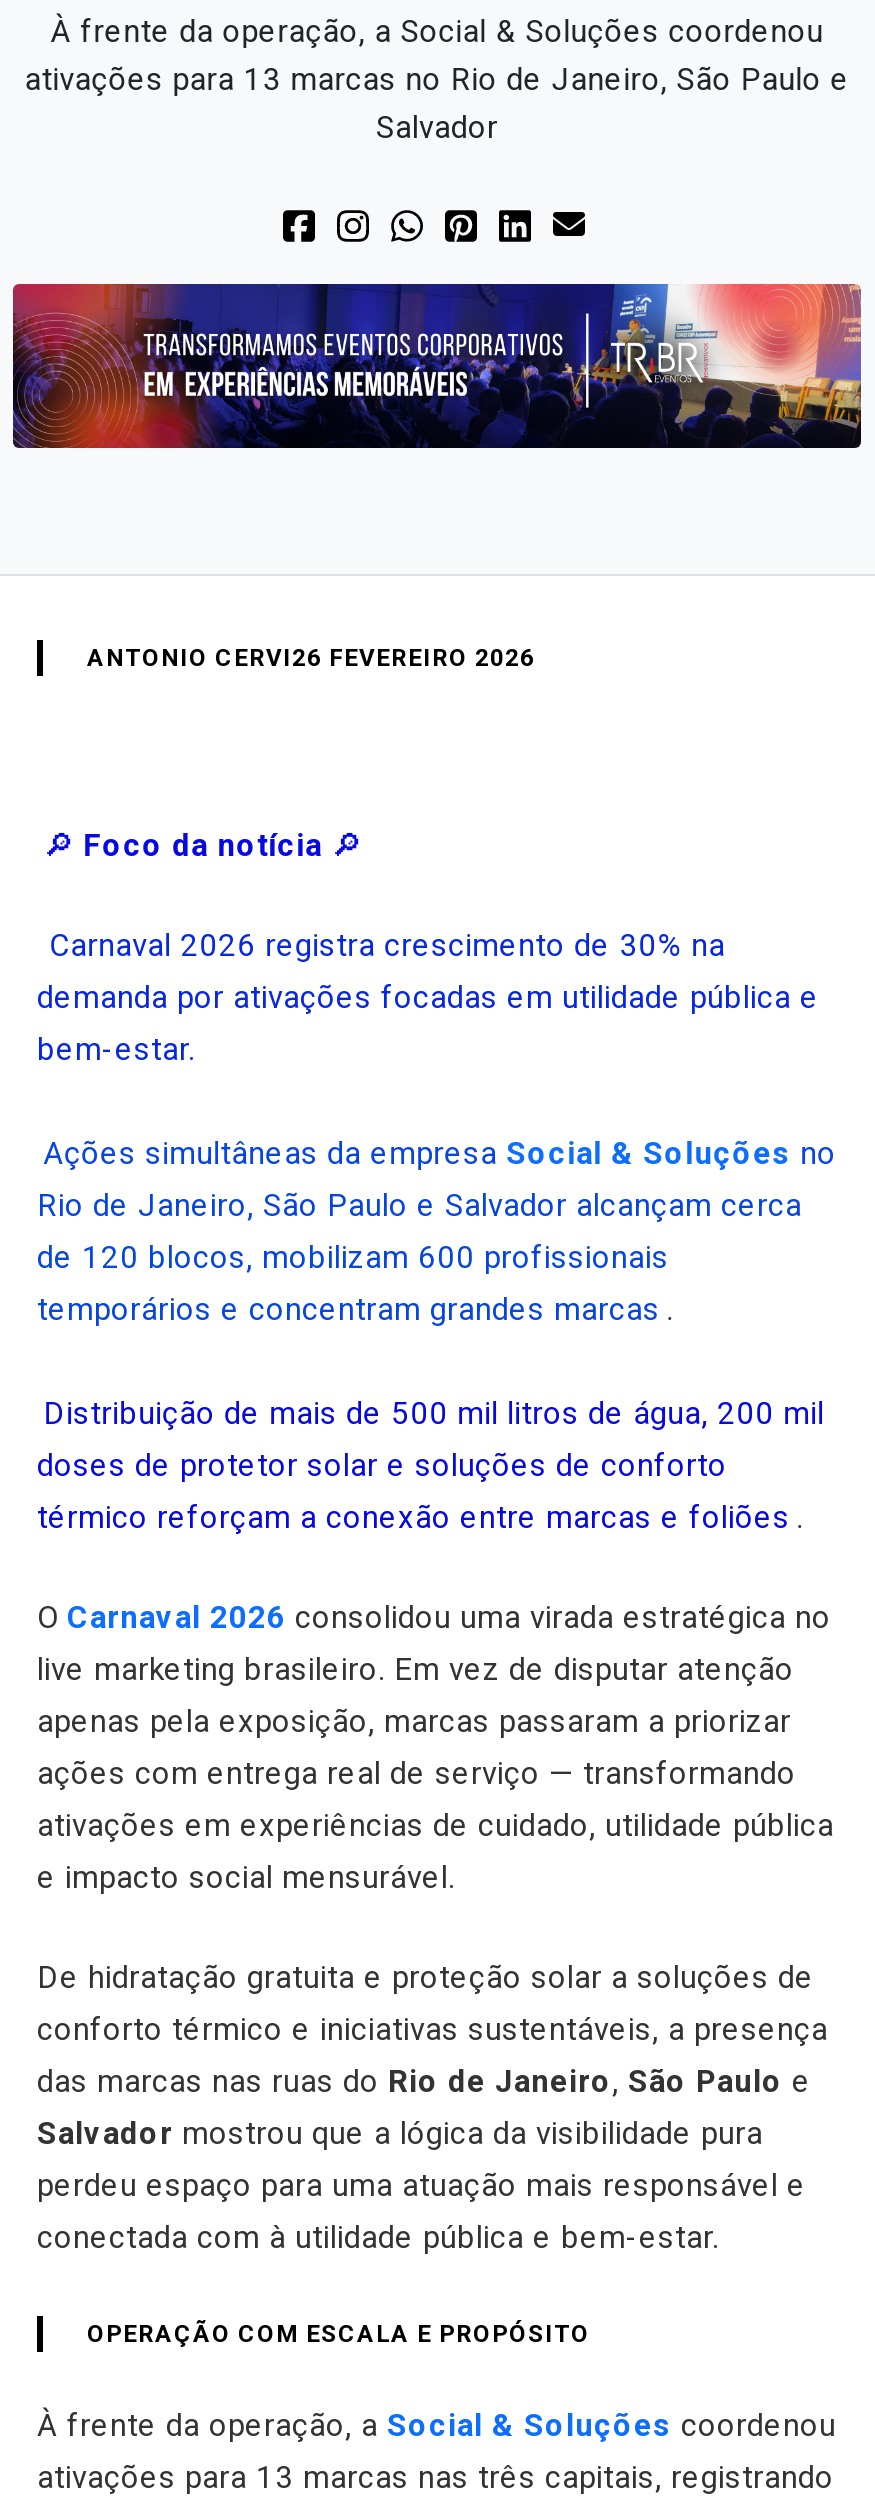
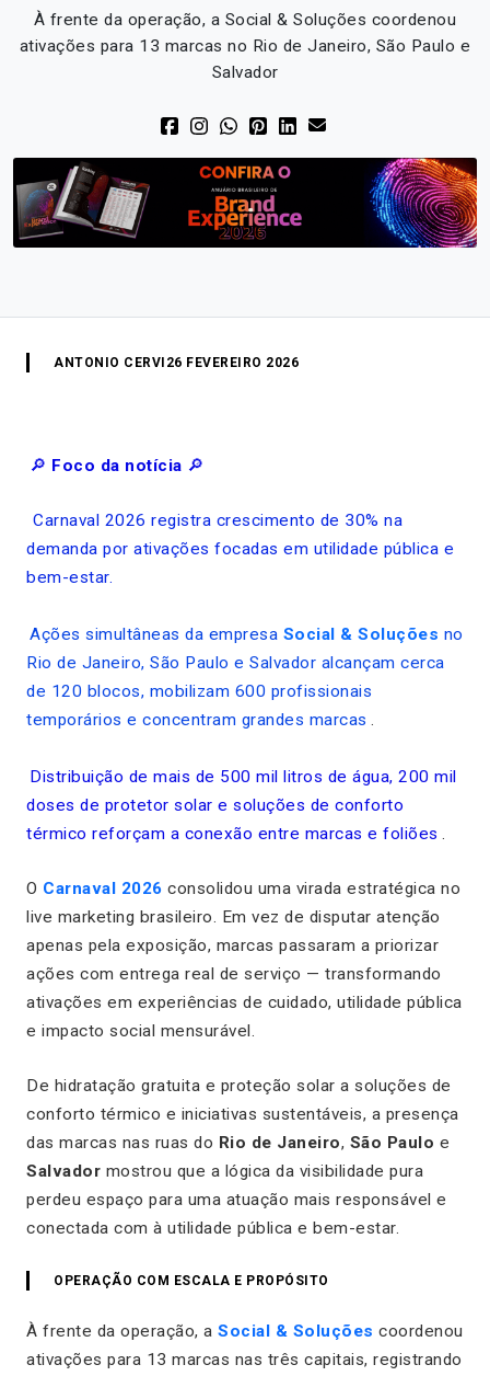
[11,282,863,450] [image] -> [12,157,478,249] [image]

